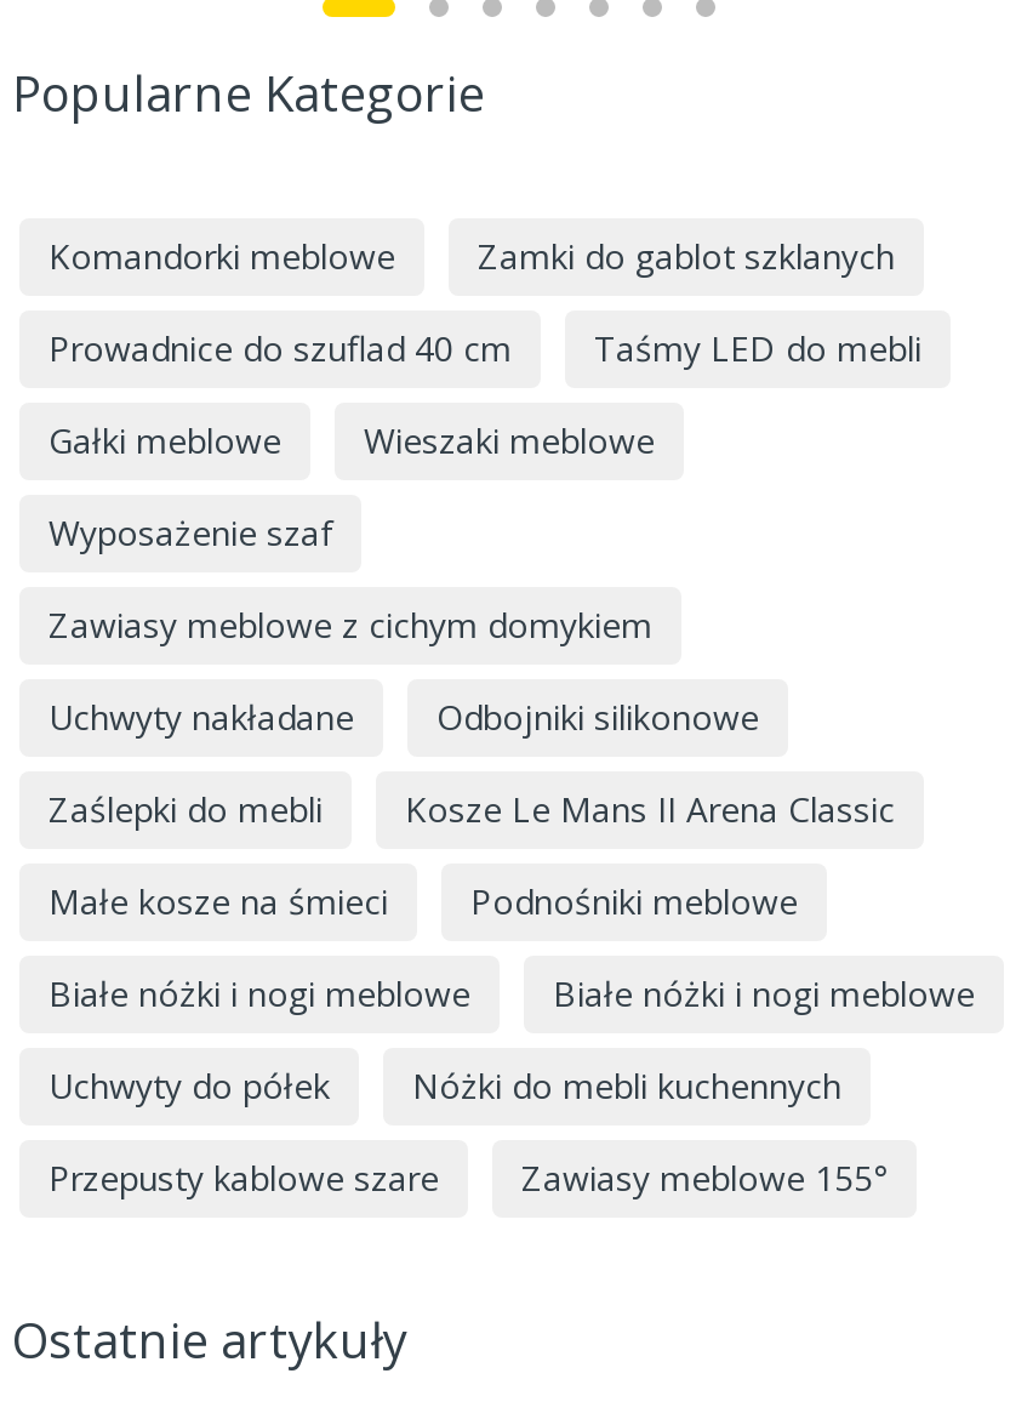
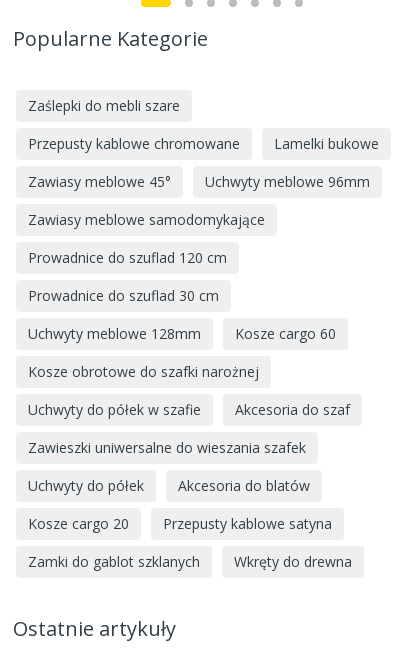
[48,234,975,1018] Komandorki meblowe | Prowadnice do szuflad 40 cm | Taśmy LED do mebli | Gałki meblowe | Wieszaki meblowe | Wyposażenie szaf | Zawiasy meblowe z cichym domykiem | Uchwyty nakładane | Odbojniki silikonowe | Zaślepki do mebli | Kosze Le Mans II Arena Classic | Małe kosze na śmieci | Podnośniki meblowe | Białe nóżki i nogi meblowe | Białe nóżki i nogi meblowe -> [28,96,379,457] Zaślepki do mebli szare | Przepusty kablowe chromowane | Lamelki bukowe | Zawiasy meblowe 45° | Uchwyty meblowe 96mm | Zawiasy meblowe samodomykające | Prowadnice do szuflad 120 cm | Prowadnice do szuflad 30 cm | Uchwyty meblowe 128mm | Kosze cargo 60 | Kosze obrotowe do szafki narożnej | Uchwyty do półek w szafie | Akcesoria do szaf | Zawieszki uniwersalne do wieszania szafek
moved [478,234,895,280] -> [28,552,200,571]: Zamki do gablot szklanych
[48,1064,888,1202] Nóżki do mebli kuchennych | Przepusty kablowe szare | Zawiasy meblowe 155° -> [28,476,352,571] Akcesoria do blatów | Kosze cargo 20 | Przepusty kablowe satyna | Wkręty do drewna

